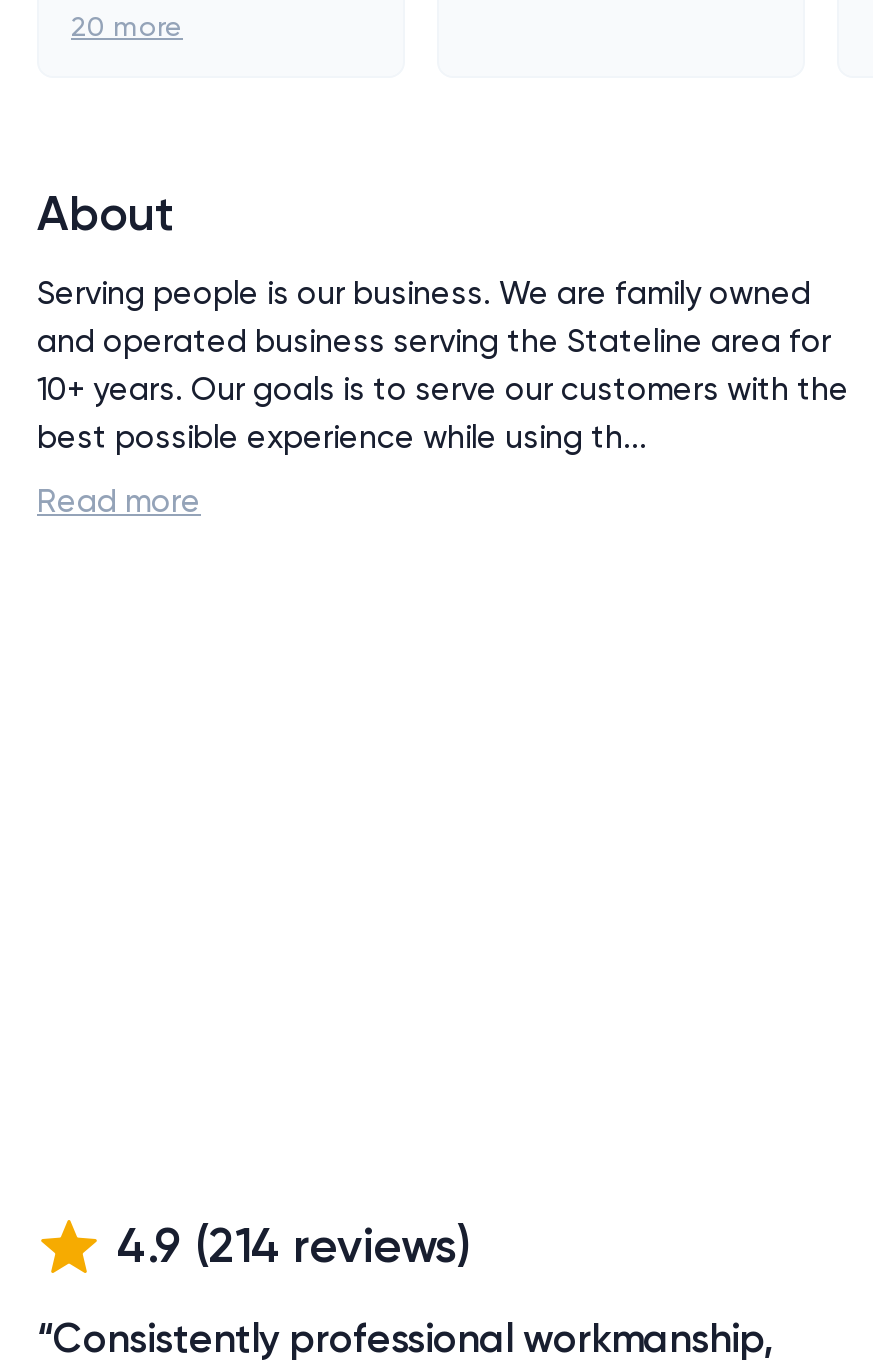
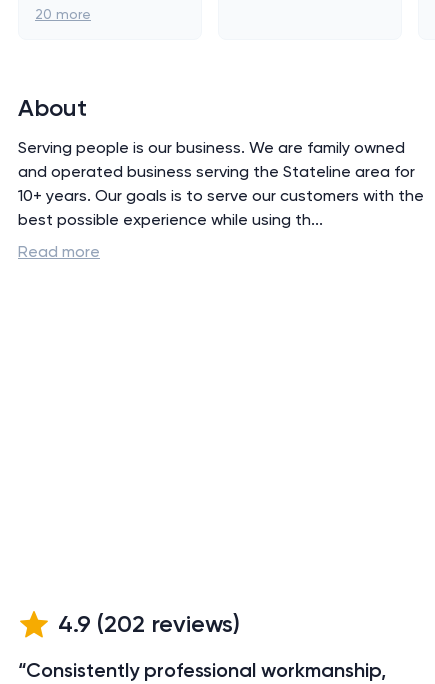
[117,1216,471,1274] 4.9 (214 reviews) -> [58,609,240,638] 4.9 (202 reviews)

